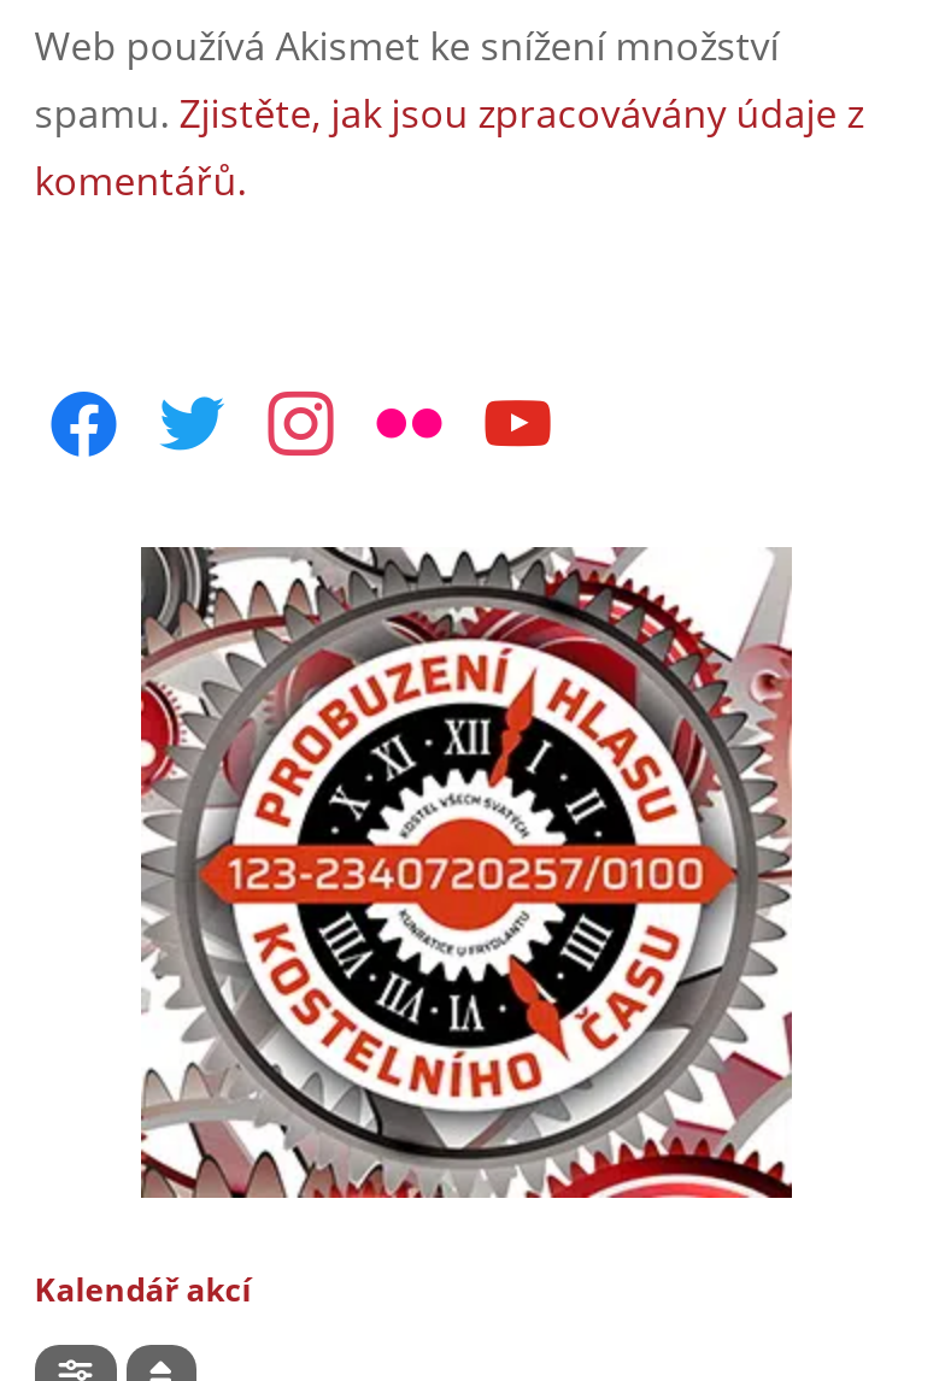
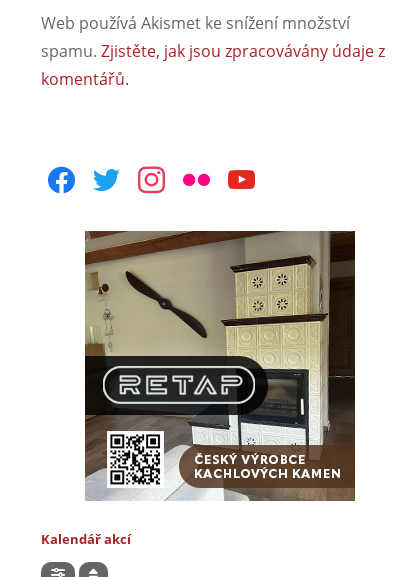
[139,547,794,1200] [image] -> [84,230,356,502] [image]

